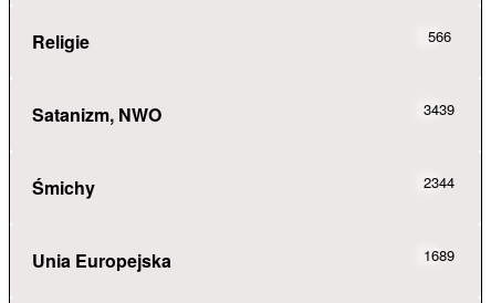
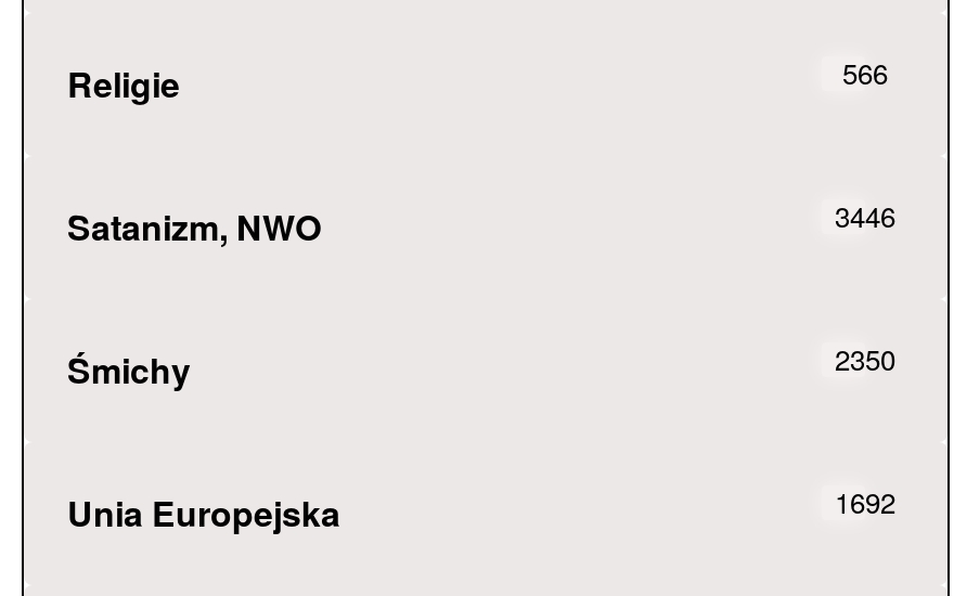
[424,99,455,120] 3439 -> [835,195,895,236] 3446
[424,172,455,193] 2344 -> [835,338,895,379] 2350
[424,245,455,266] 1689 -> [835,481,895,523] 1692

